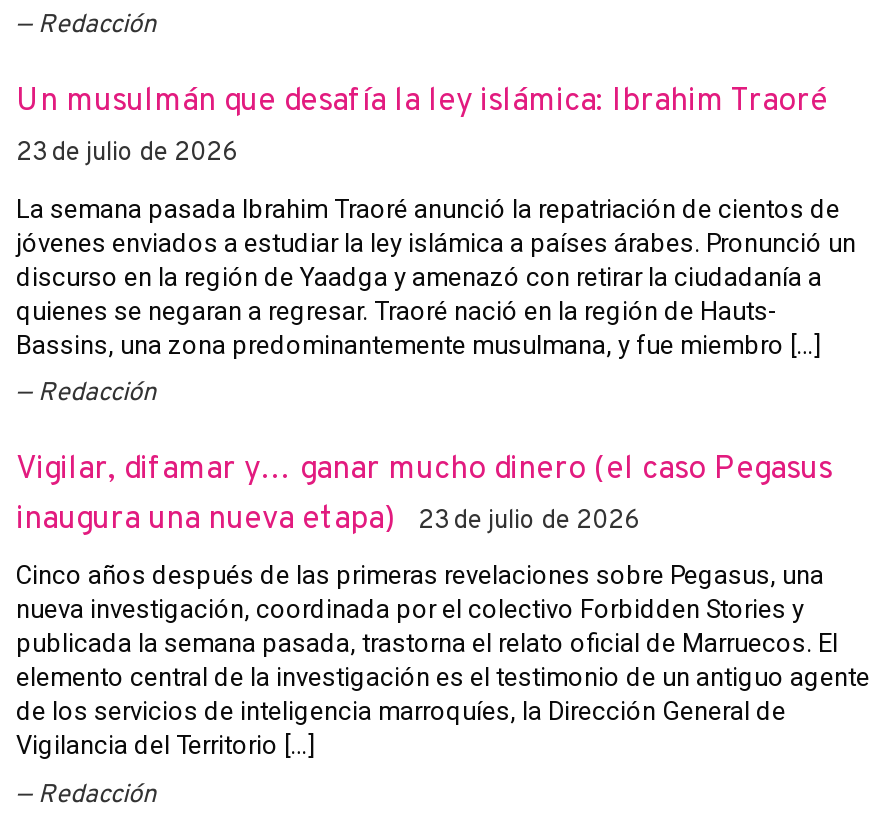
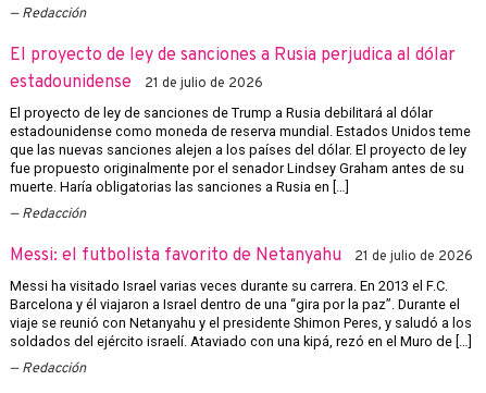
[16,82,828,170] Un musulmán que desafía la ley islámica: Ibrahim Traoré | 23 de julio de 2026 -> [10,45,456,94] El proyecto de ley de sanciones a Rusia perjudica al dólar | estadounidense | 21 de julio de 2026
[16,193,856,359] La semana pasada Ibrahim Traoré anunció la repatriación de cientos de | jóvenes enviados a estudiar la ley islámica a países árabes. Pronunció un | discurso en la región de Yaadga y amenazó con retirar la ciudadanía a | quienes se negaran a regresar. Traoré nació en la región de Hauts- | Bassins, una zona predominantemente musulmana, y fue miembro […] -> [10,105,471,195] El proyecto de ley de sanciones de Trump a Rusia debilitará al dólar | estadounidense como moneda de reserva mundial. Estados Unidos teme | que las nuevas sanciones alejen a los países del dólar. El proyecto de ley | fue propuesto originalmente por el senador Lindsey Graham antes de su | muerte. Haría obligatorias las sanciones a Rusia en […]
[16,449,832,539] Vigilar, difamar y… ganar mucho dinero (el caso Pegasus | inaugura una nueva etapa) | 23 de julio de 2026 -> [10,245,473,266] Messi: el futbolista favorito de Netanyahu | 21 de julio de 2026
[16,560,870,760] Cinco años después de las primeras revelaciones sobre Pegasus, una | nueva investigación, coordinada por el colectivo Forbidden Stories y | publicada la semana pasada, trastorna el relato oficial de Marruecos. El | elemento central de la investigación es el testimonio de un antiguo agente | de los servicios de inteligencia marroquíes, la Dirección General de | Vigilancia del Territorio […] -> [10,278,472,350] Messi ha visitado Israel varias veces durante su carrera. En 2013 el F.C. | Barcelona y él viajaron a Israel dentro de una “gira por la paz”. Durante el | viaje se reunió con Netanyahu y el presidente Shimon Peres, y saludó a los | soldados del ejército israelí. Ataviado con una kipá, rezó en el Muro de […]

